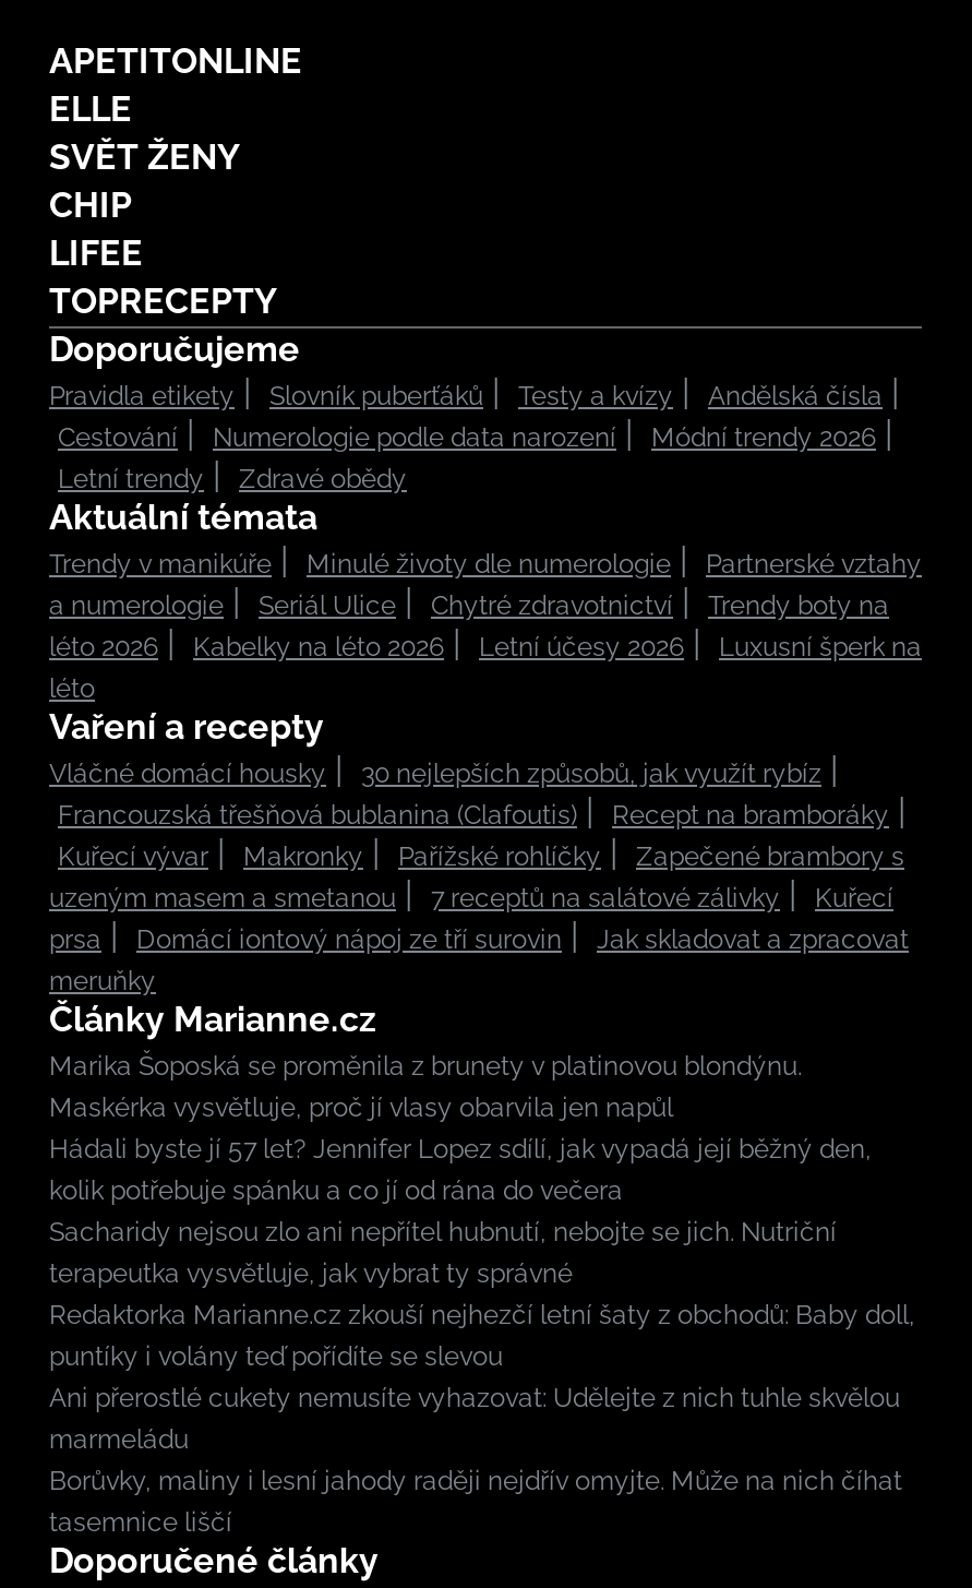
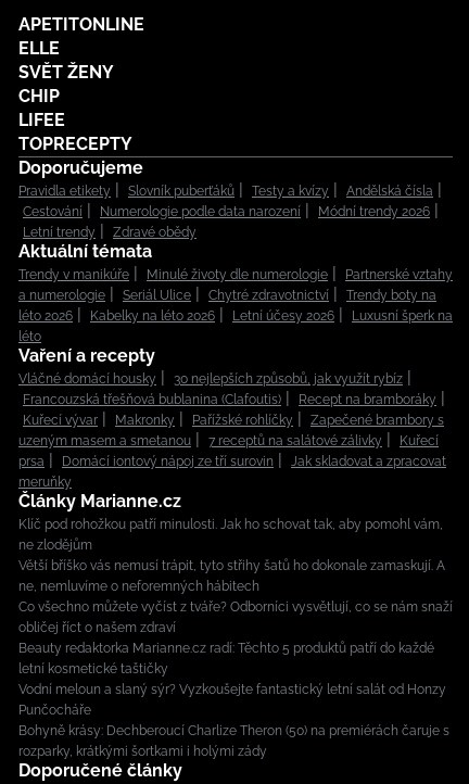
[49,1050,915,1537] Marika Šoposká se proměnila z brunety v platinovou blondýnu. | Maskérka vysvětluje, proč jí vlasy obarvila jen napůl | Hádali byste jí 57 let? Jennifer Lopez sdílí, jak vypadá její běžný den, | kolik potřebuje spánku a co jí od rána do večera | Sacharidy nejsou zlo ani nepřítel hubnutí, nebojte se jich. Nutriční | terapeutka vysvětluje, jak vybrat ty správné | Redaktorka Marianne.cz zkouší nejhezčí letní šaty z obchodů: Baby doll, | puntíky i volány teď pořídíte se slevou | Ani přerostlé cukety nemusíte vyhazovat: Udělejte z nich tuhle skvělou | marmeládu | Borůvky, maliny i lesní jahody raději nejdřív omyjte. Může na nich číhat | tasemnice liščí -> [18,516,453,759] Klíč pod rohožkou patří minulosti. Jak ho schovat tak, aby pomohl vám, | ne zlodějům | Větší bříško vás nemusí trápit, tyto střihy šatů ho dokonale zamaskují. A | ne, nemluvíme o neforemných hábitech | Co všechno můžete vyčíst z tváře? Odborníci vysvětlují, co se nám snaží | obličej říct o našem zdraví | Beauty redaktorka Marianne.cz radí: Těchto 5 produktů patří do každé | letní kosmetické taštičky | Vodní meloun a slaný sýr? Vyzkoušejte fantastický letní salát od Honzy | Punčocháře | Bohyně krásy: Dechberoucí Charlize Theron (50) na premiérách čaruje s | rozparky, krátkými šortkami i holými zády

